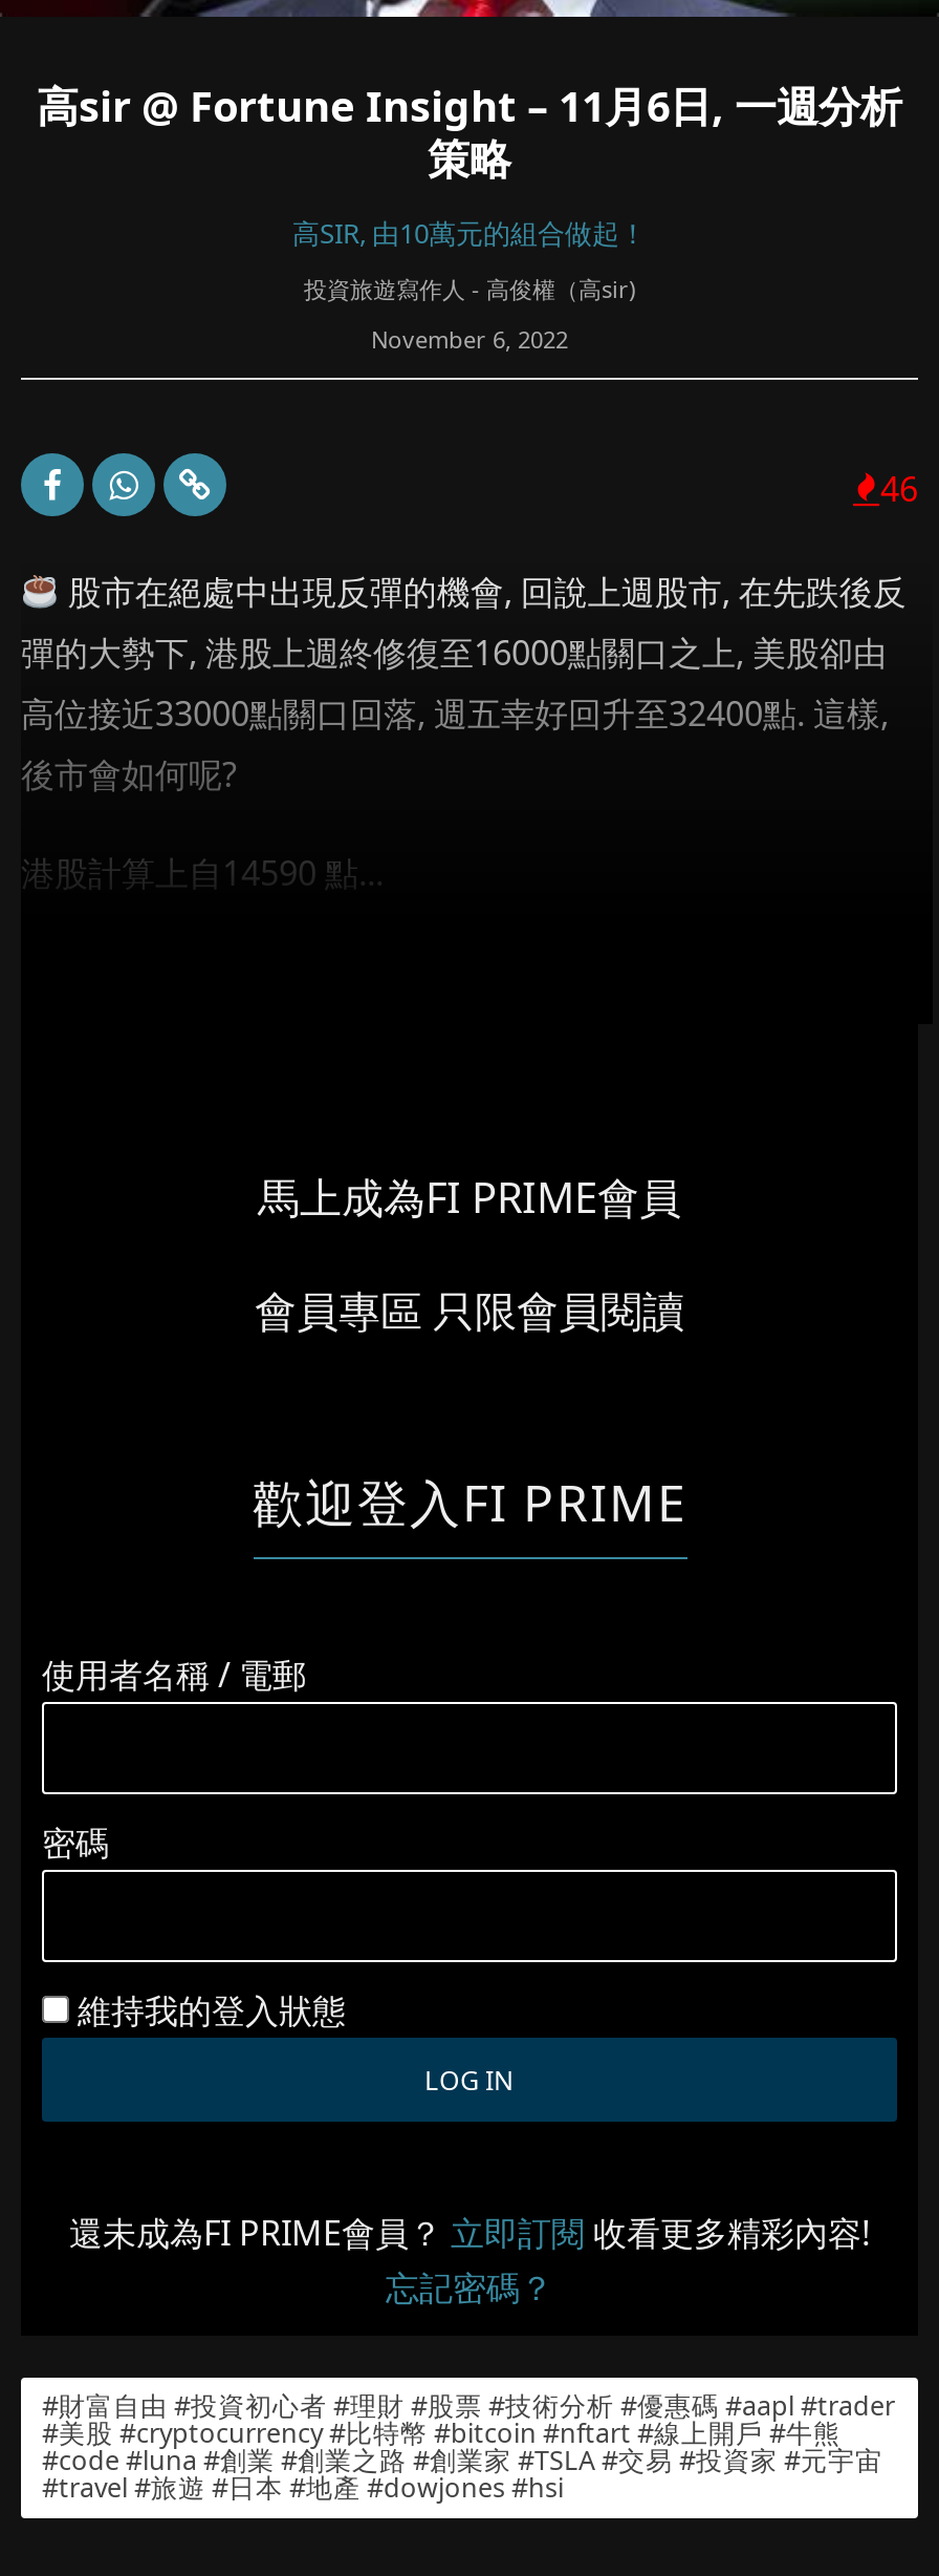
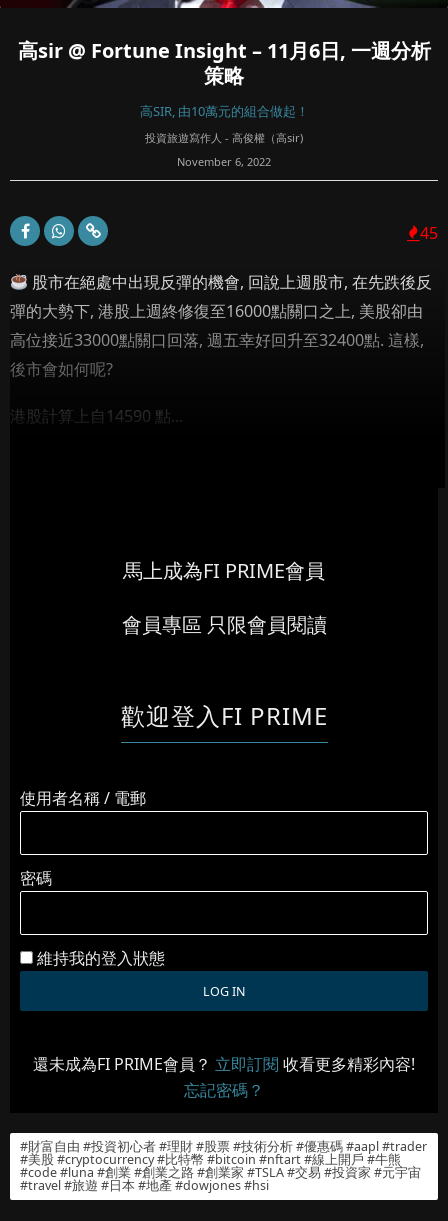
[880,466,918,512] 46 -> [420,222,438,244] 45

